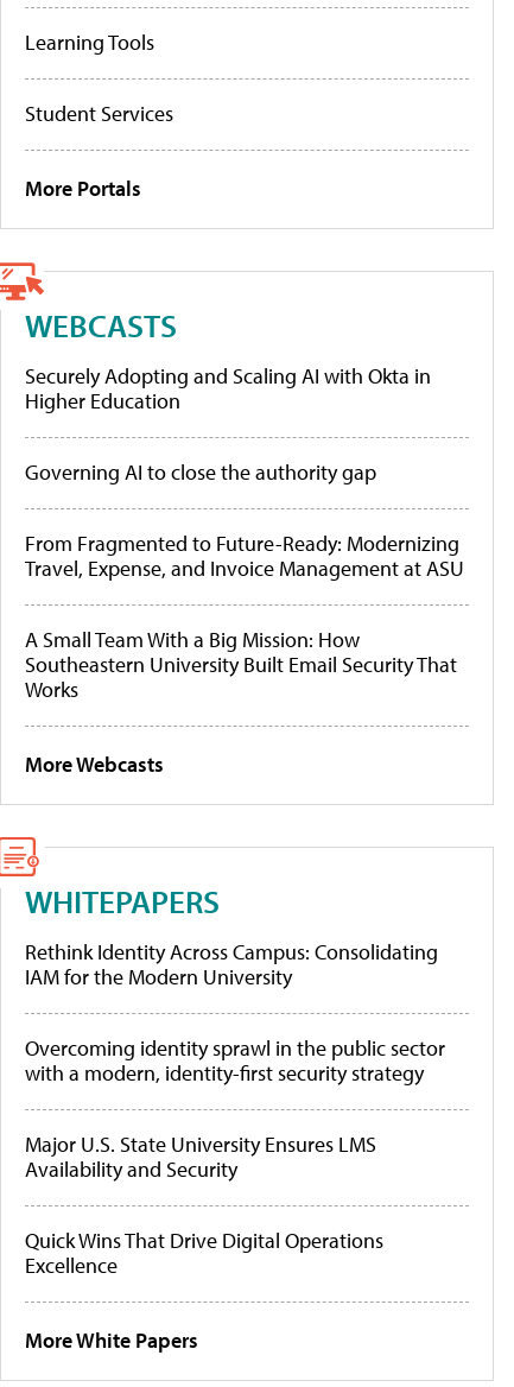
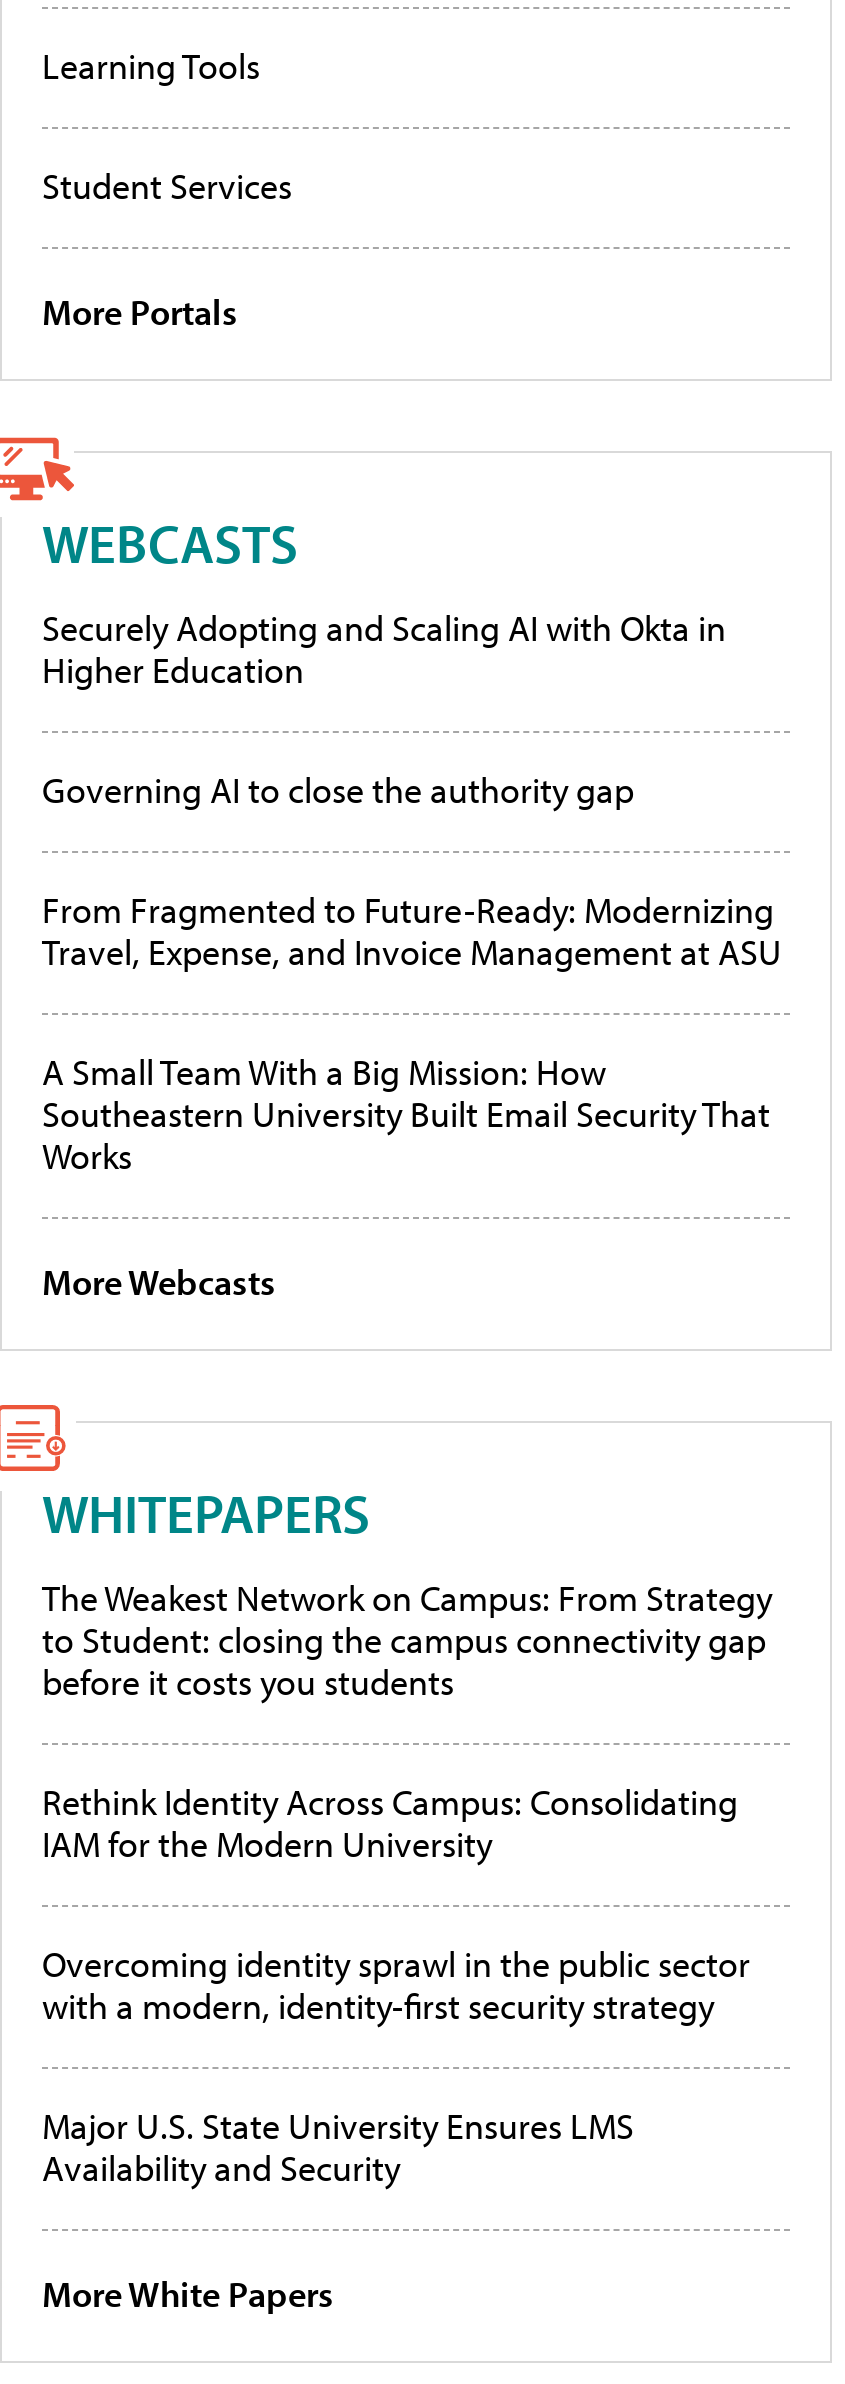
none -> [42,1574,772,1704] The Weakest Network on Campus: From Strategy | to Student: closing the campus connectivity gap | before it costs you students
moved [25,938,445,1182] -> [42,1778,750,2190]: Rethink Identity Across Campus: Consolidating | IAM for the Modern University | Overcoming identity sprawl in the public sector | with a modern, identity-first security strategy | Major U.S. State University Ensures LMS | Availability and Security
[25,1226,383,1279] Quick Wins That Drive Digital Operations | Excellence -> none

